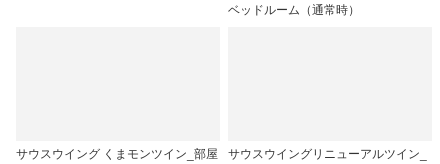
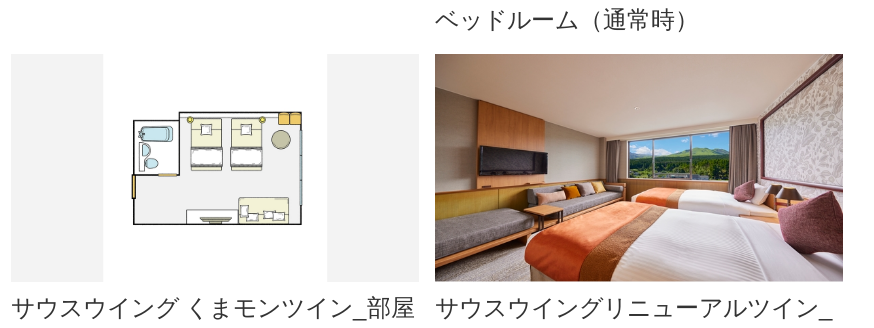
none -> [129,110,303,226] [image]
none -> [433,52,845,284] [image]

